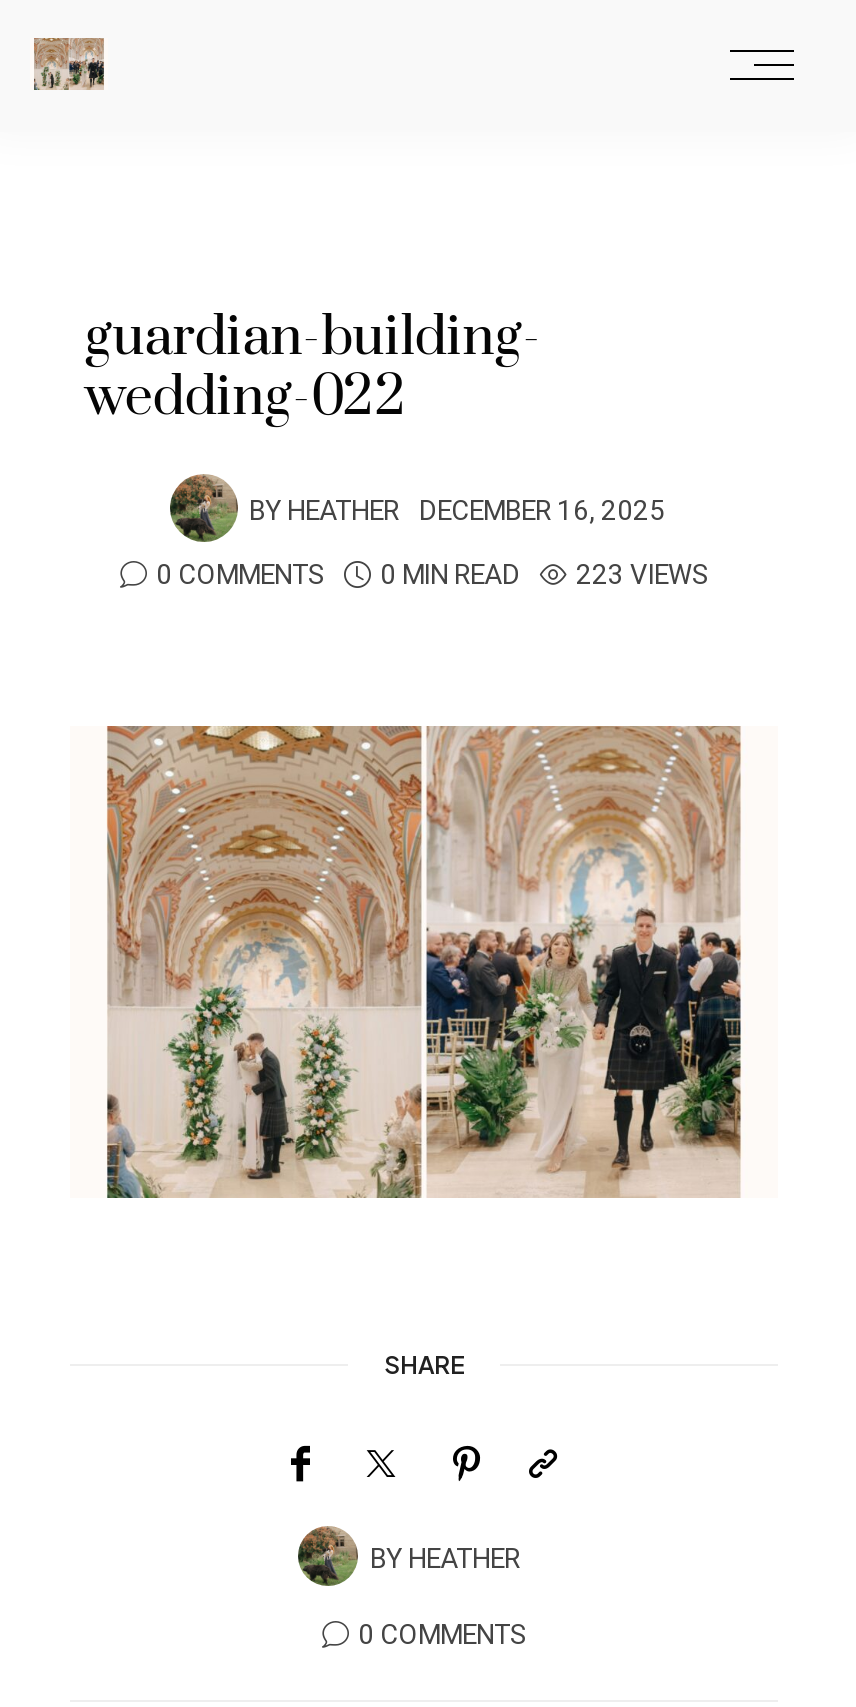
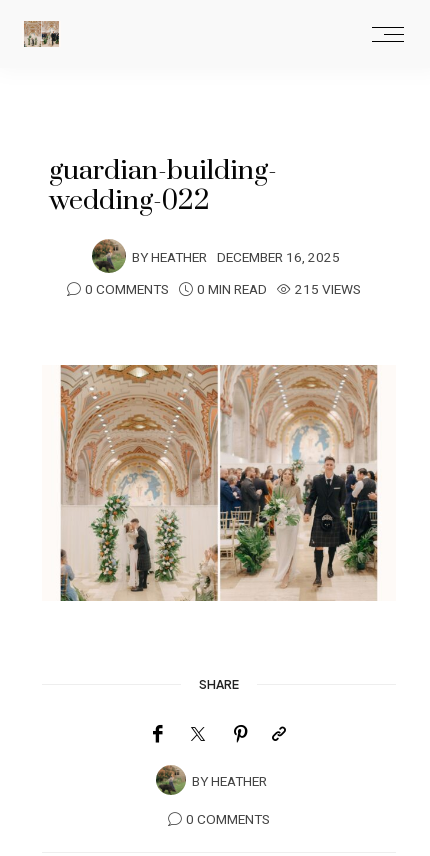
[156,556,708,596] 0 COMMENTS 0 MIN READ 223 VIEWS -> [85,280,361,300] 0 COMMENTS 0 MIN READ 215 VIEWS

